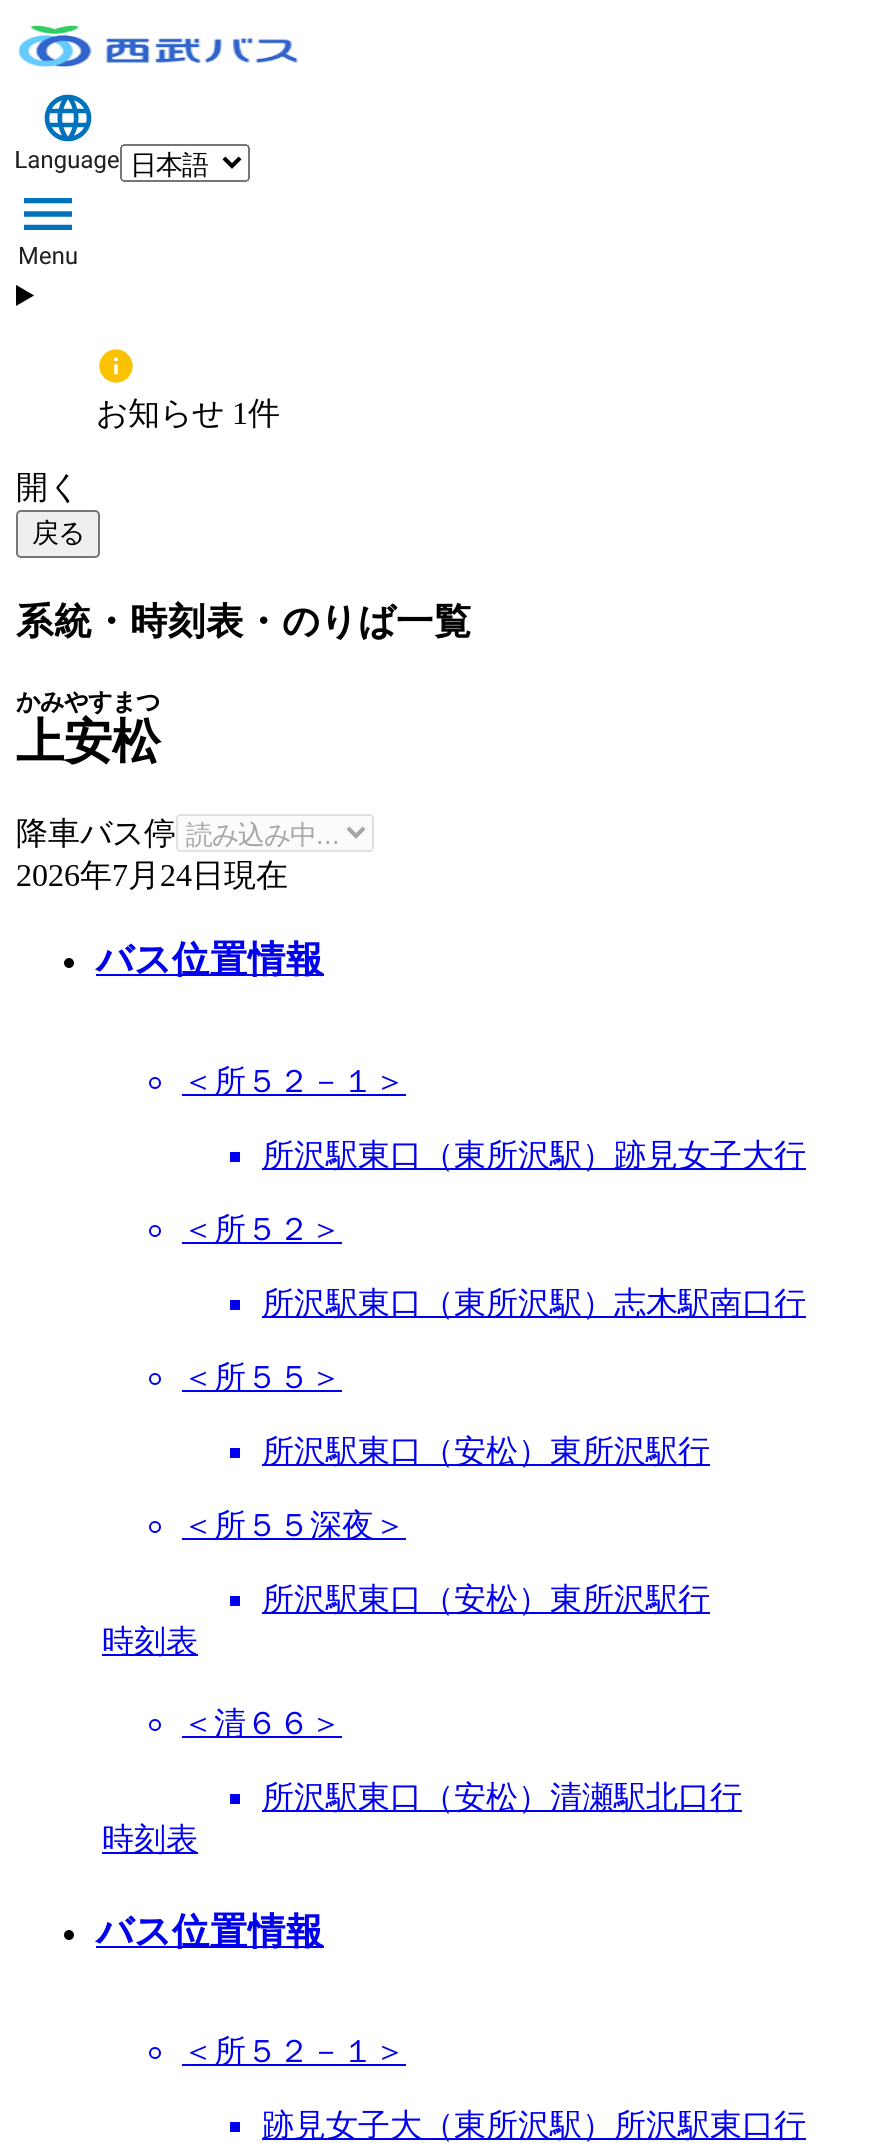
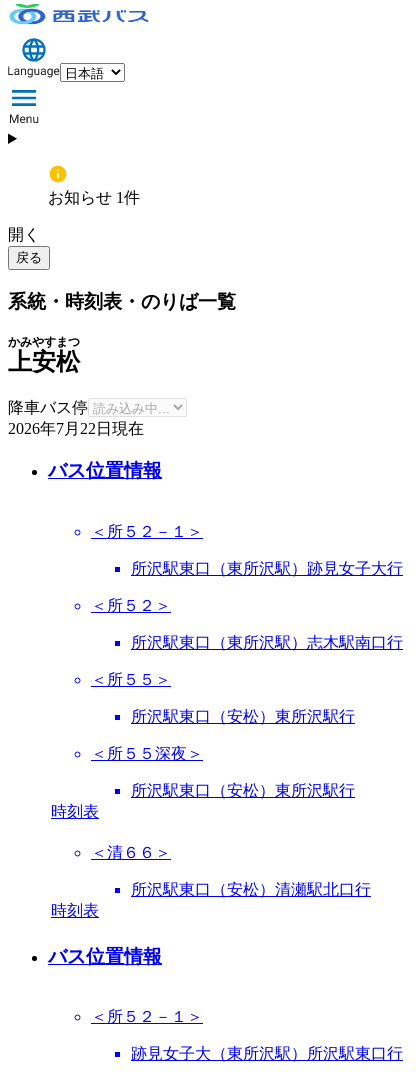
[16,857,288,891] 2026年7月24日現在 -> [8,419,144,436] 2026年7月22日現在

